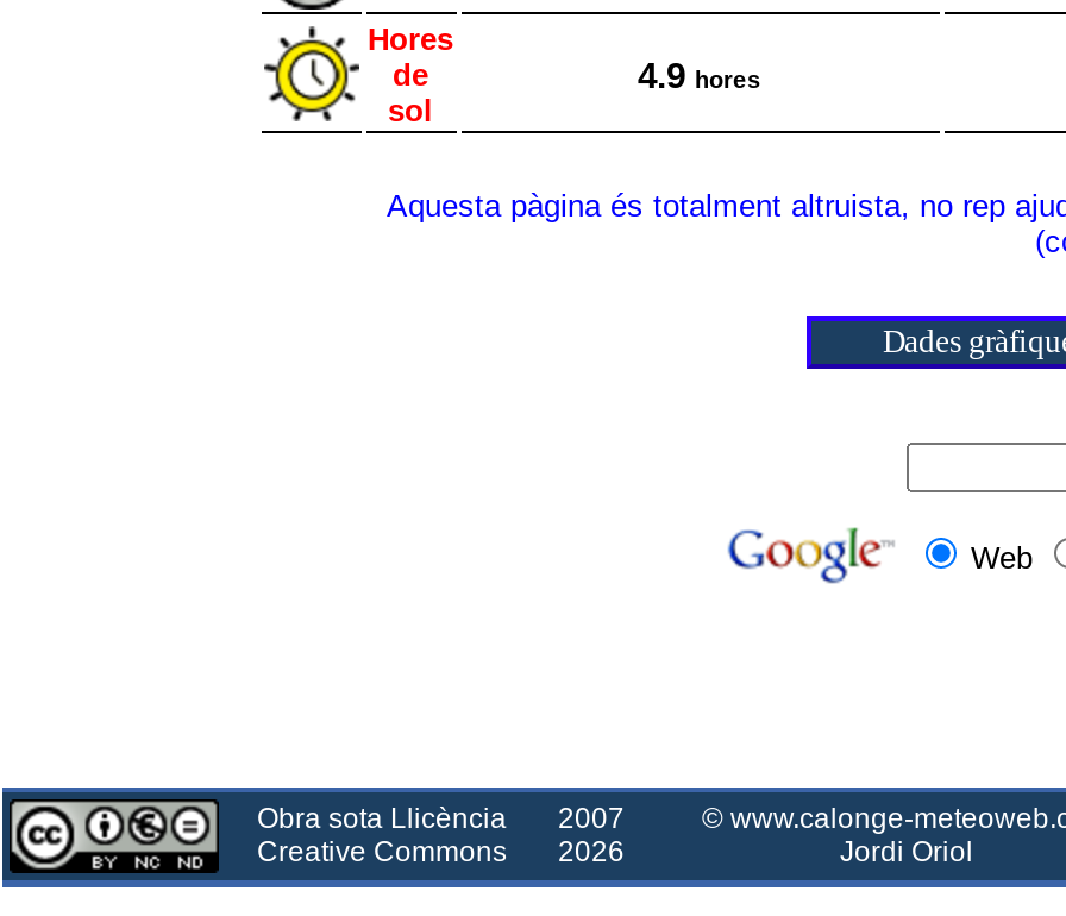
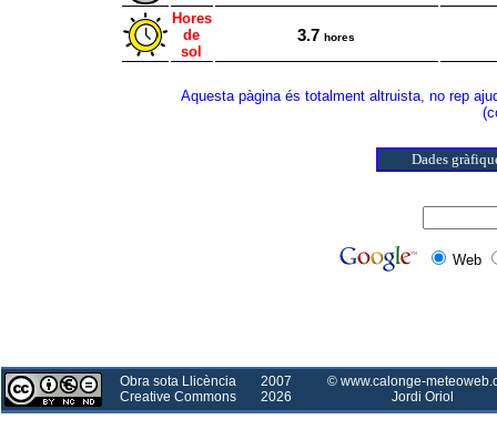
[638,55,761,95] 4.9 hores -> [297,25,355,44] 3.7 hores

